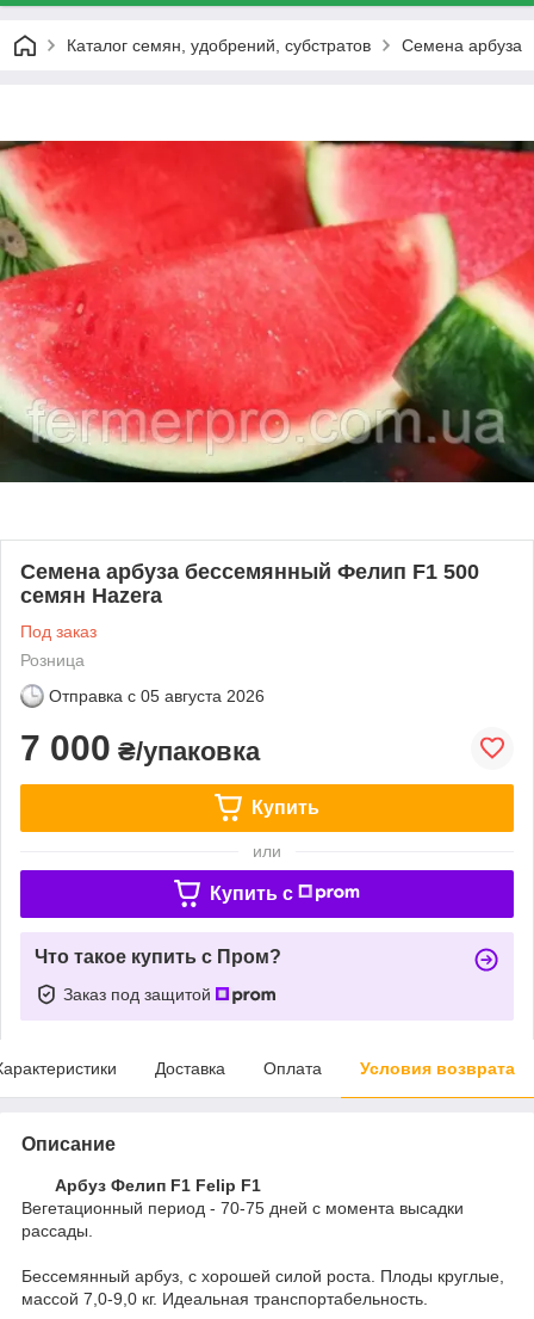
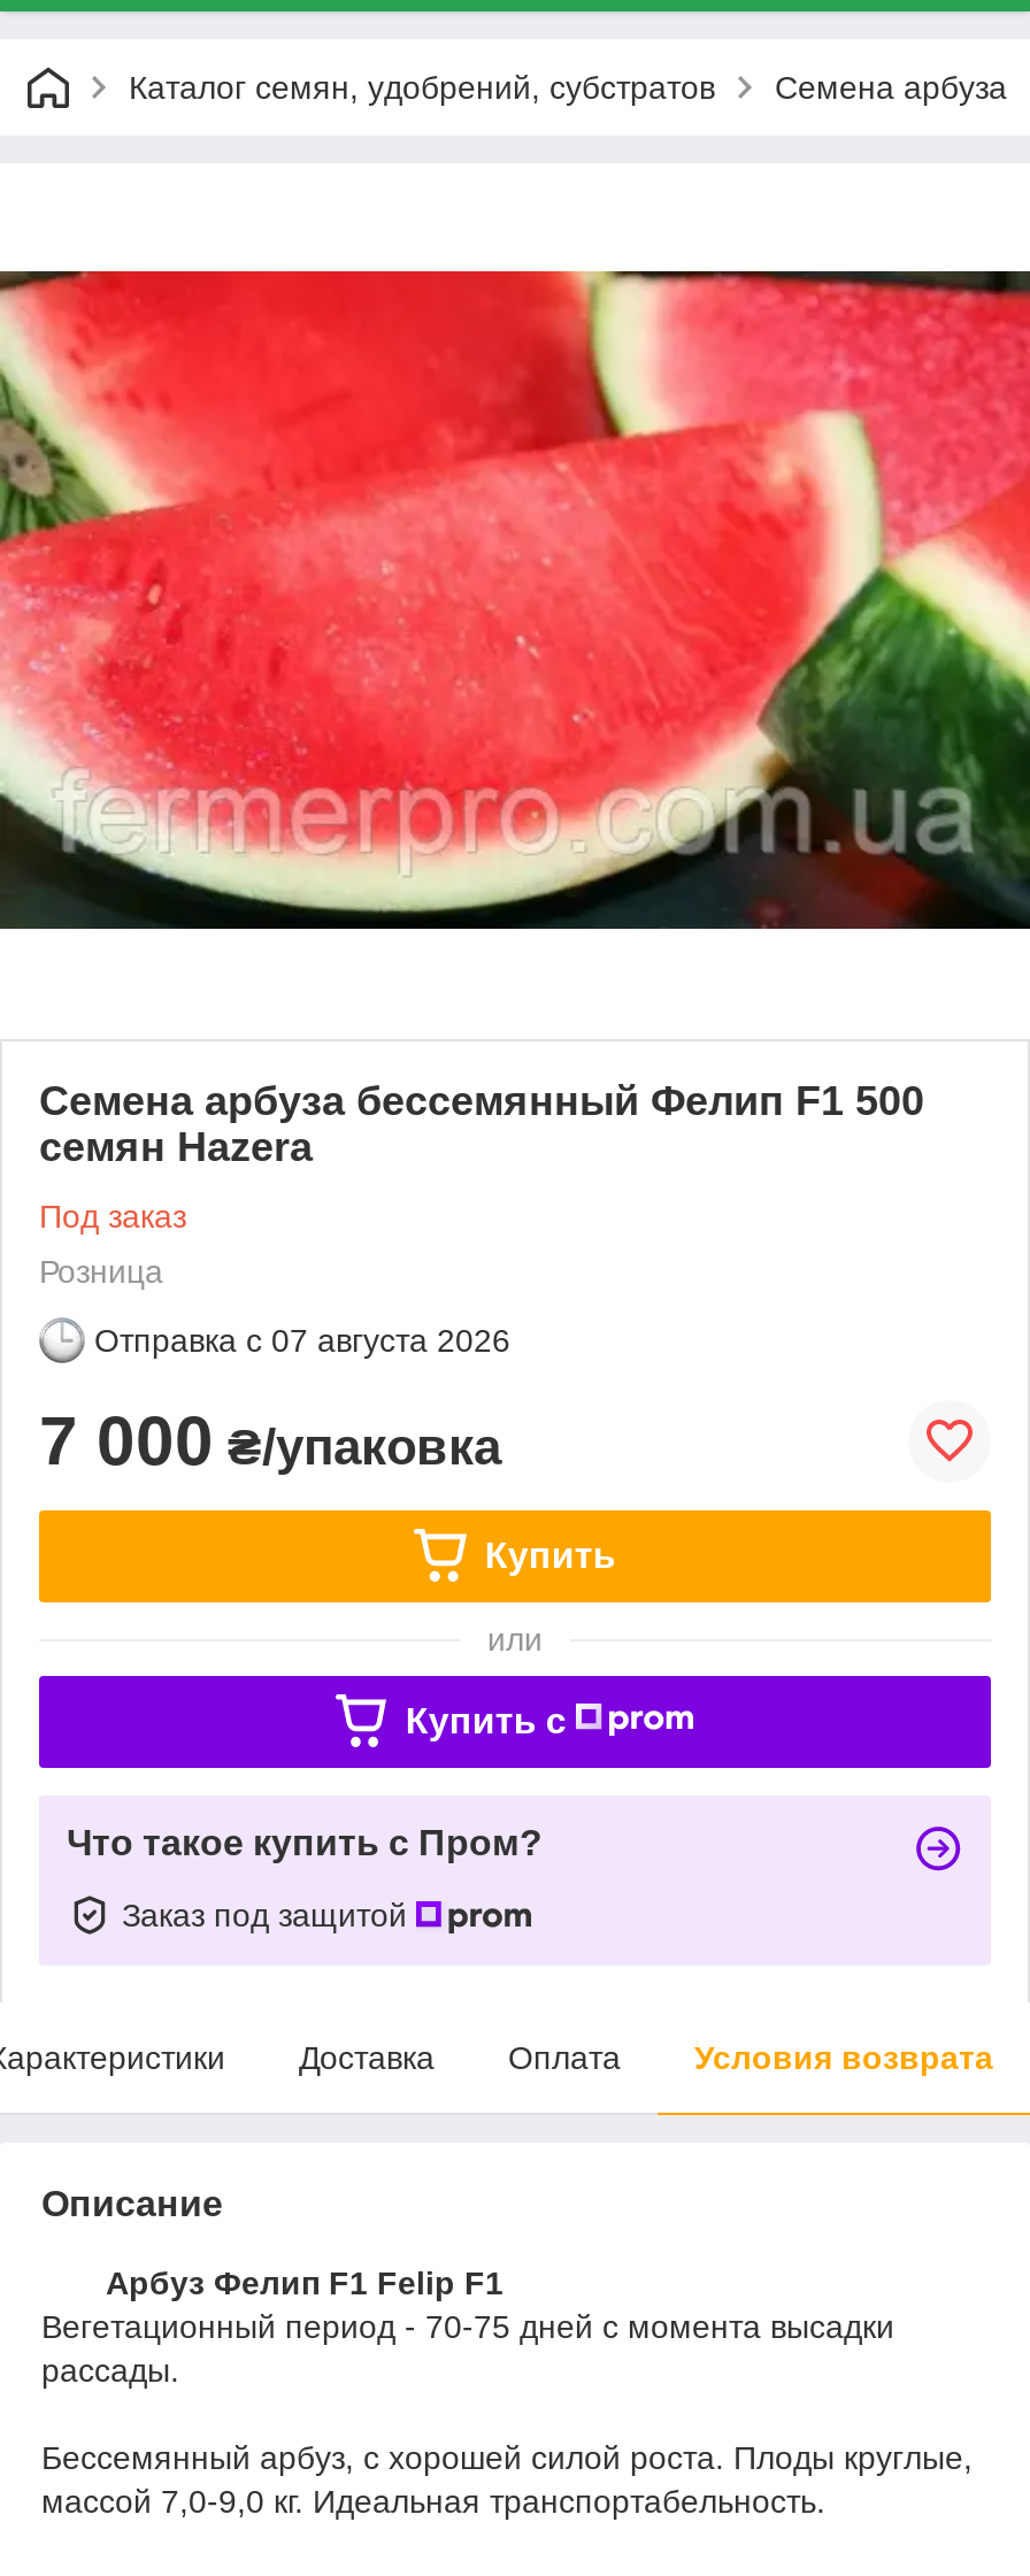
[49,686,265,705] Отправка с 05 августа 2026 -> [94,1321,510,1358] Отправка с 07 августа 2026

